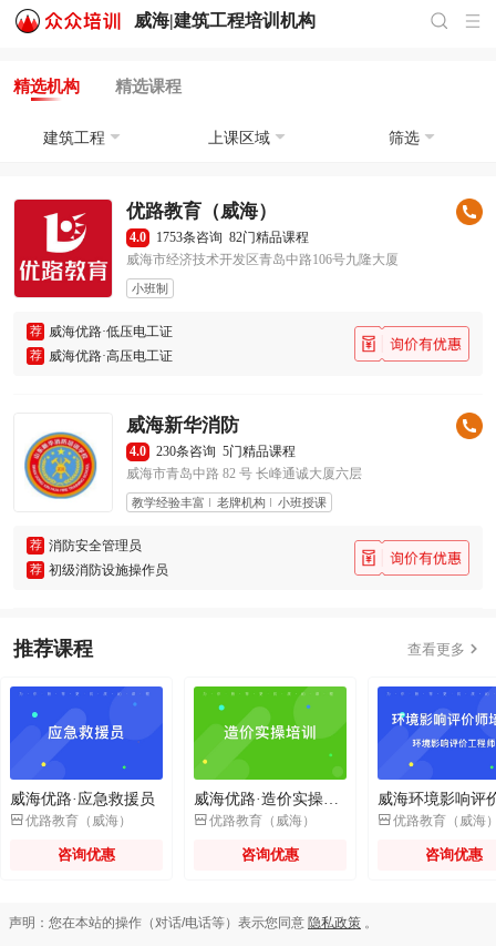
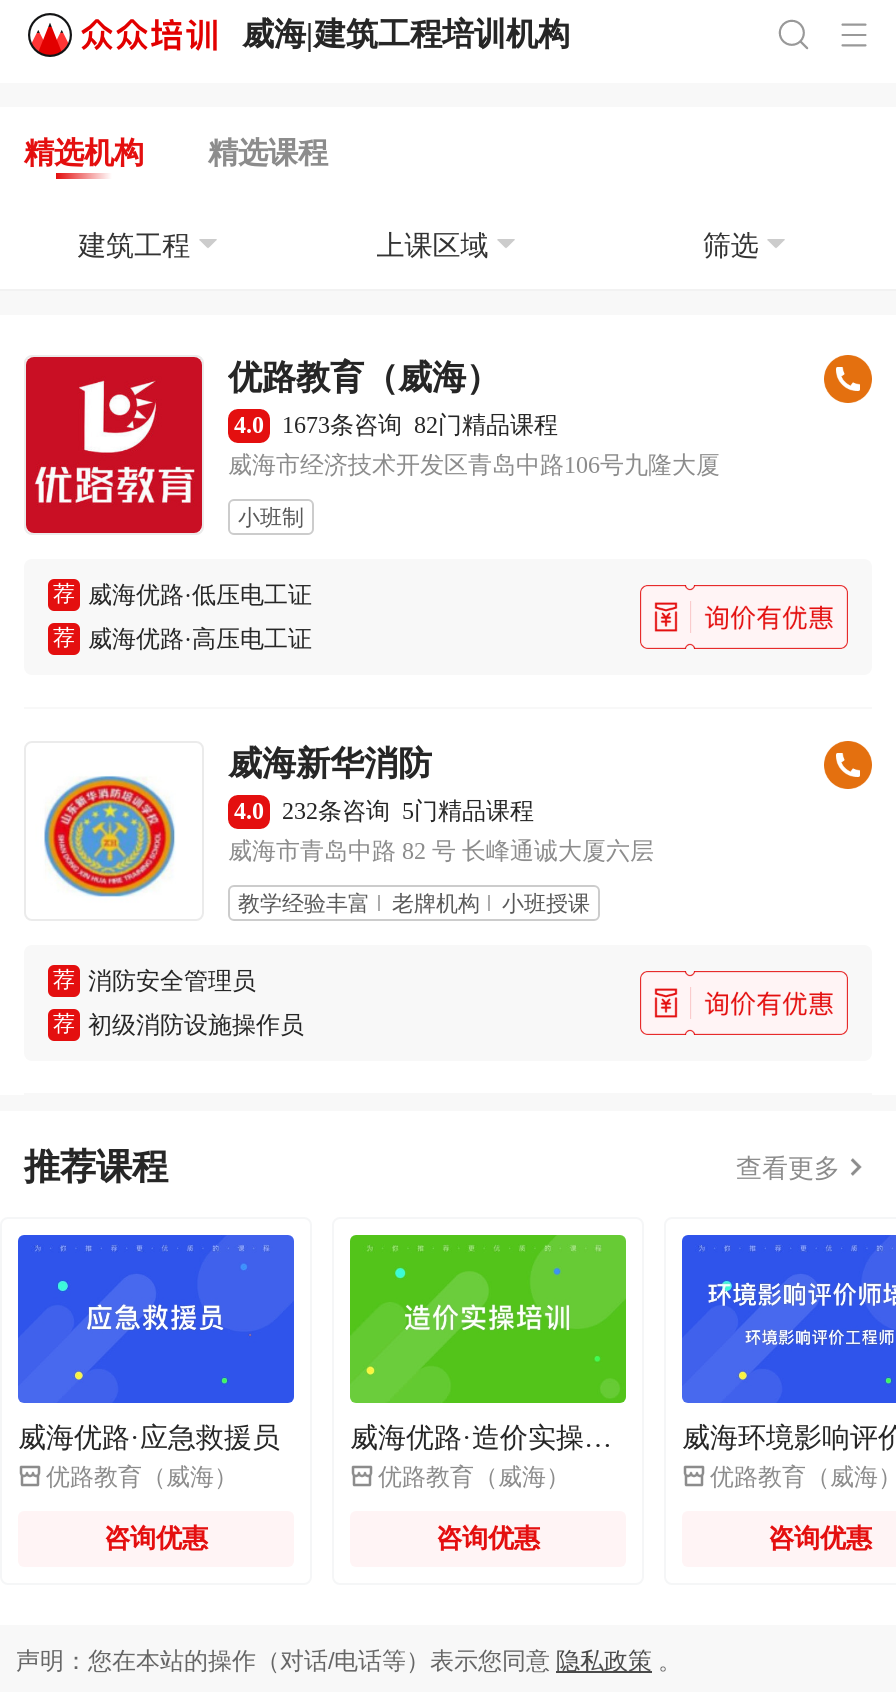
[156,230,309,245] 1753条咨询 82门精品课程 -> [282,411,558,439] 1673条咨询 82门精品课程
[156,444,296,459] 230条咨询 5门精品课程 -> [282,797,534,825] 232条咨询 5门精品课程

